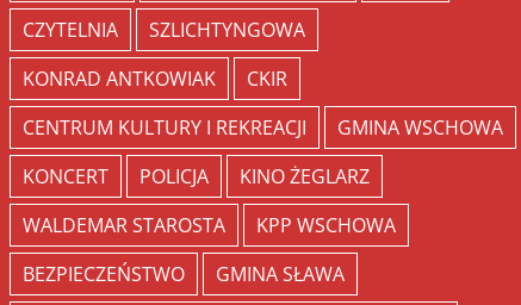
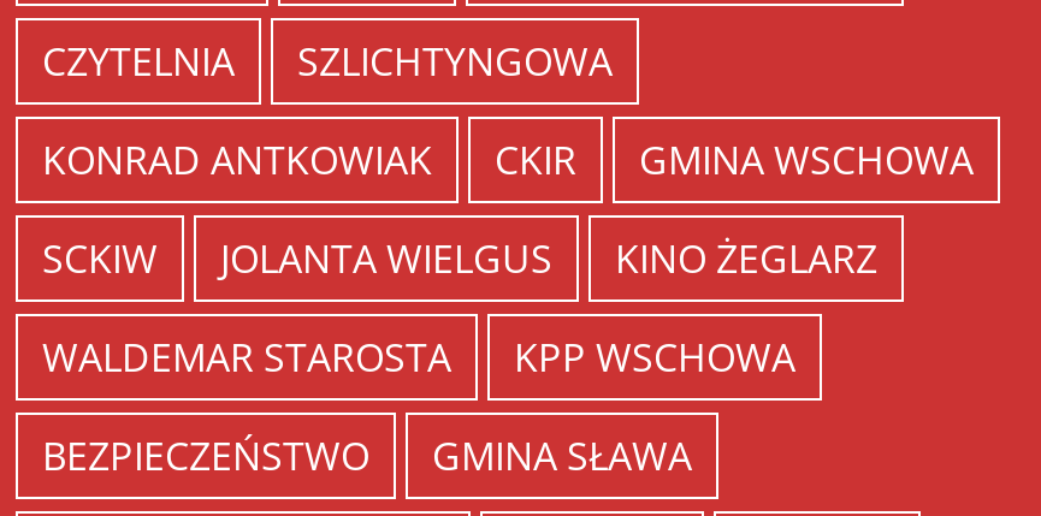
[23,115,306,141] CENTRUM KULTURY I REKREACJI -> none
[23,163,209,190] KONCERT | POLICJA -> [42,231,552,284] SCKIW | JOLANTA WIELGUS

